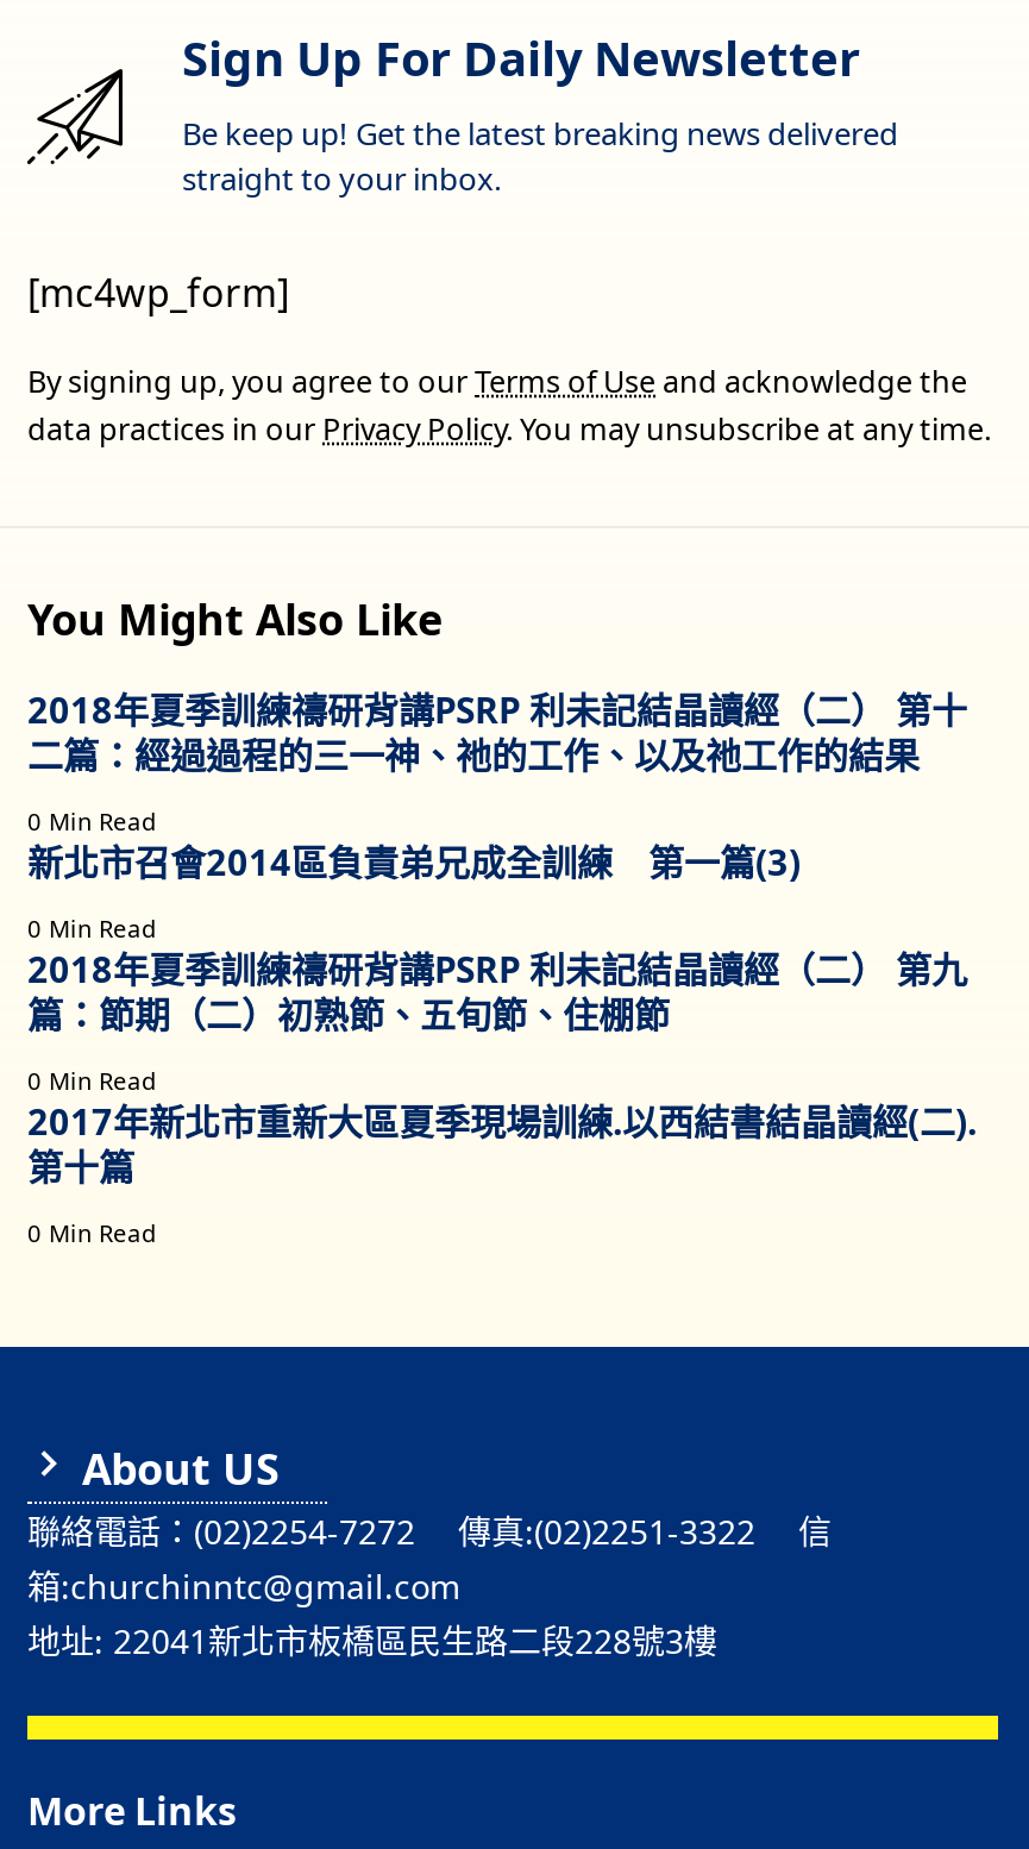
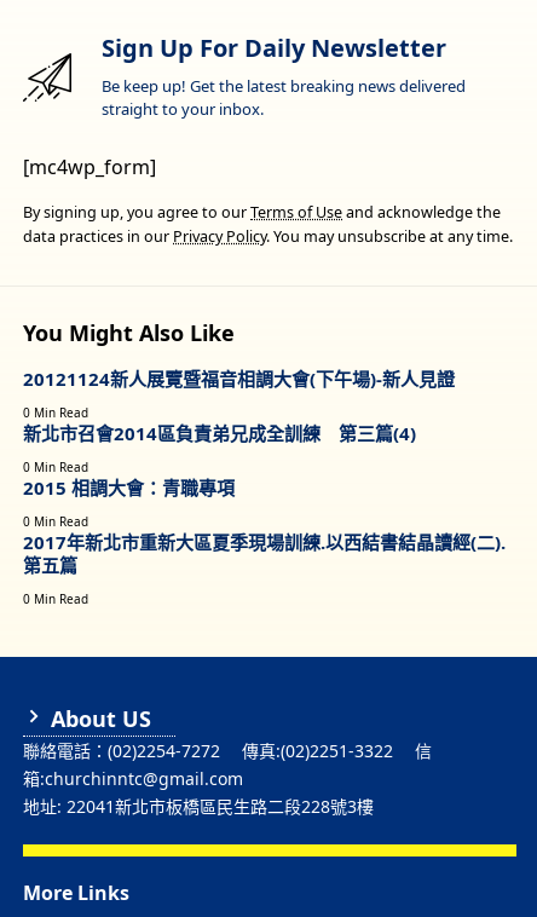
[27,686,967,779] 2018年夏季訓練禱研背講PSRP 利未記結晶讀經（二） 第十 | 二篇：經過過程的三一神、祂的工作、以及祂工作的結果 -> [23,367,455,391] 20121124新人展覽暨福音相調大會(下午場)-新人見證
[27,838,801,886] 新北市召會2014區負責弟兄成全訓練 第一篇(3) -> [23,421,416,445] 新北市召會2014區負責弟兄成全訓練 第三篇(4)
[27,945,967,1038] 2018年夏季訓練禱研背講PSRP 利未記結晶讀經（二） 第九 | 篇：節期（二）初熟節、五旬節、住棚節 -> [23,476,235,500] 2015 相調大會：青職專項
[27,1143,134,1190] 第十篇 -> [23,553,77,577] 第五篇

